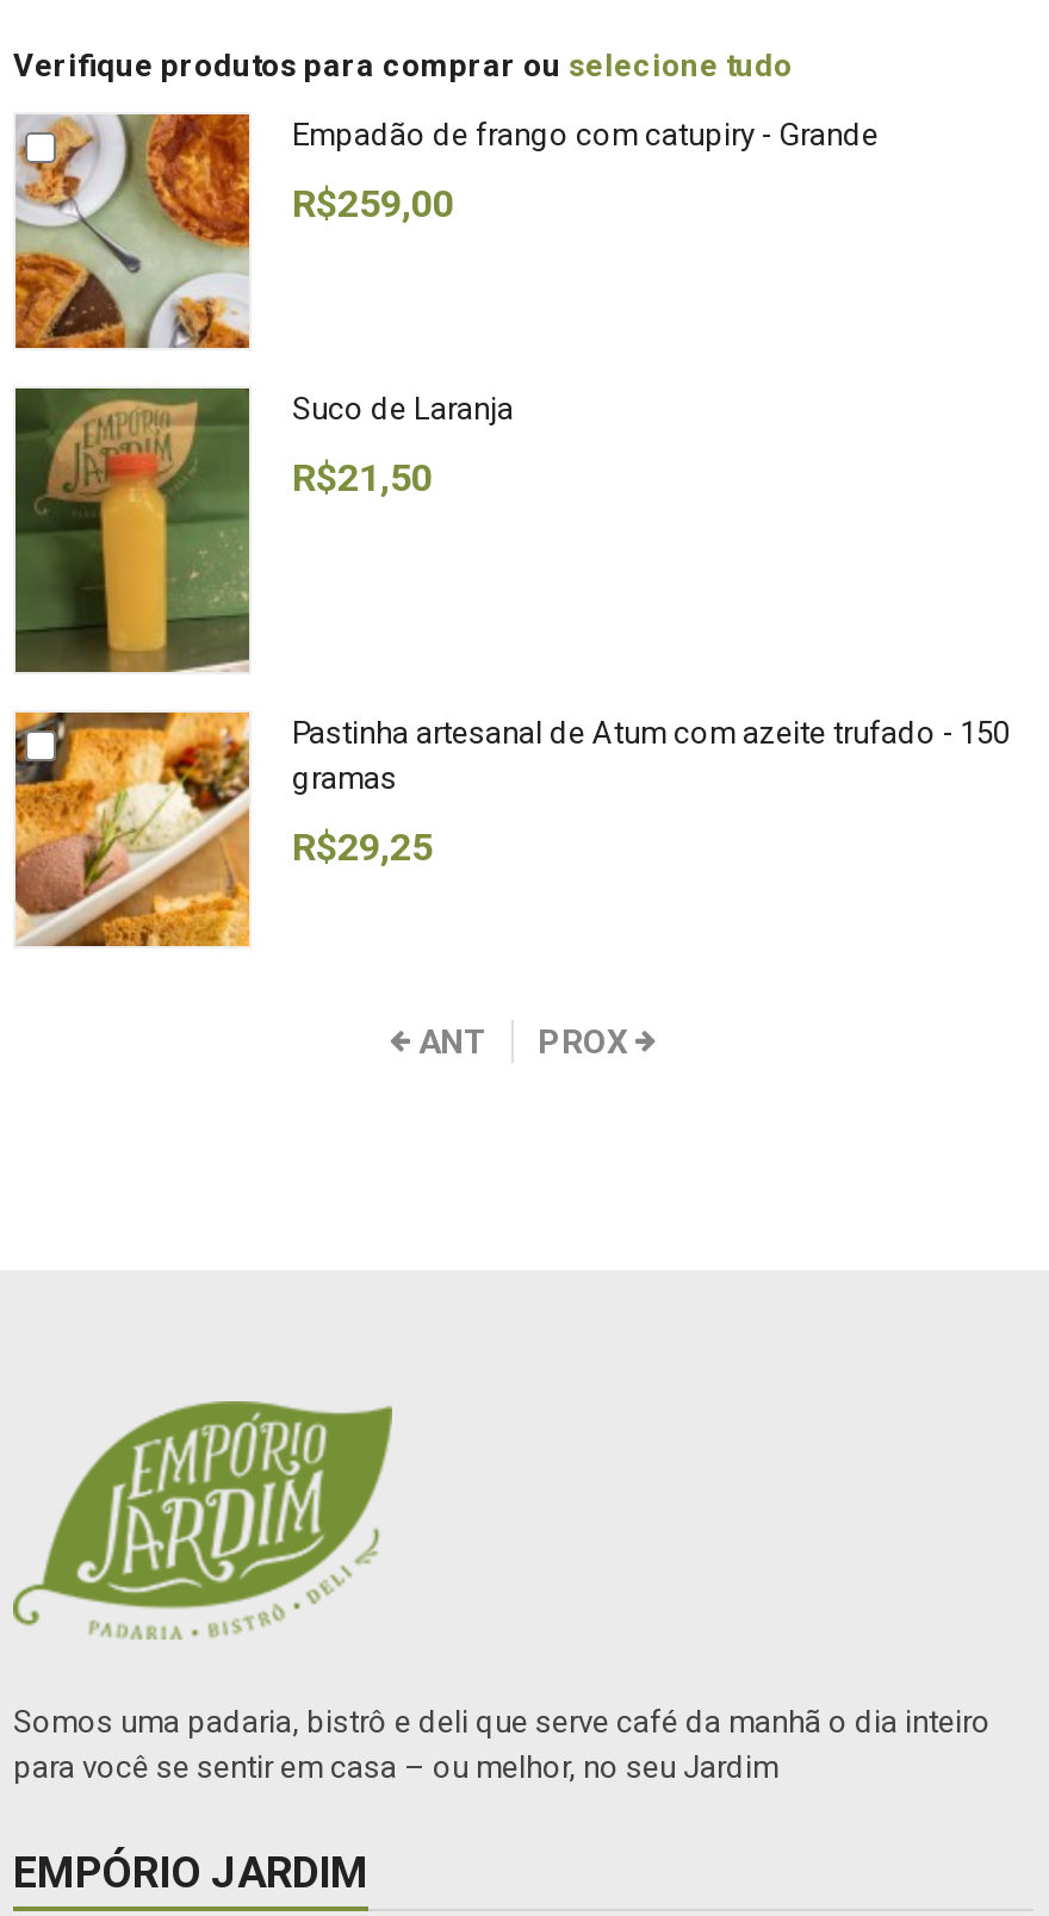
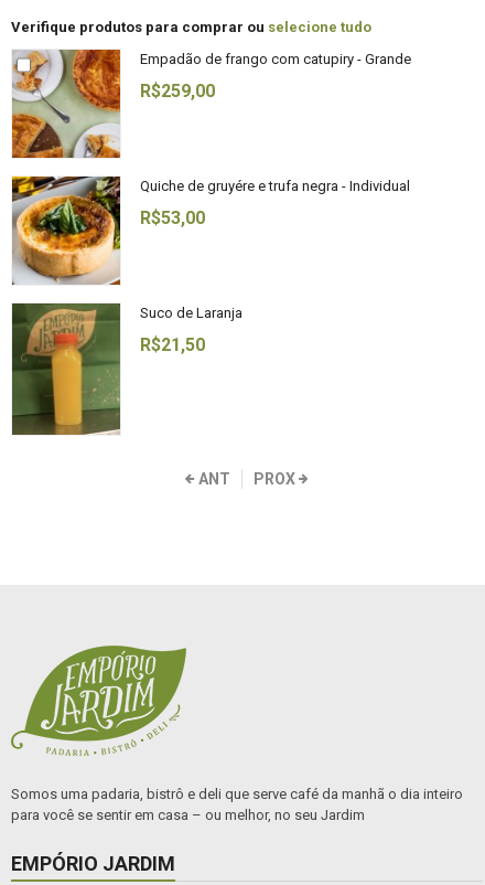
none -> [12,175,410,285] [image] | Quiche de gruyére e trufa negra - Individual | R$53,00
moved [13,386,514,674] -> [11,302,242,436]: [image] | Suco de Laranja | R$21,50
[13,710,1010,948] [image] | Pastinha artesanal de Atum com azeite trufado - 150 | gramas | R$29,25 -> none

